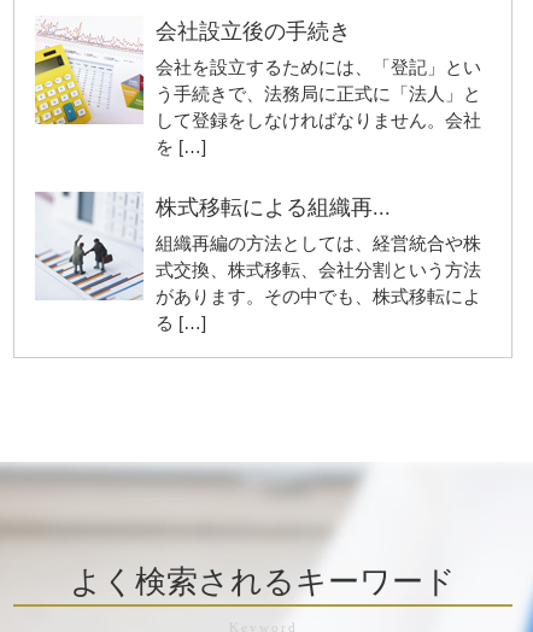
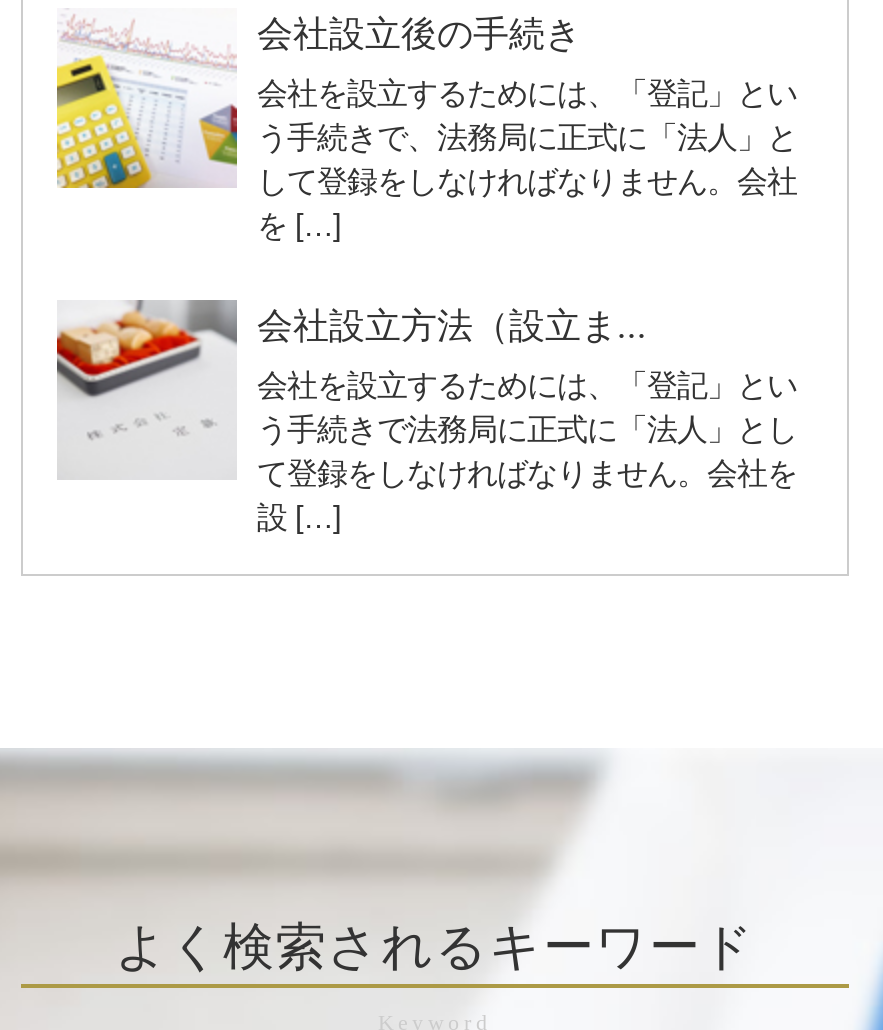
[35,191,391,302] [image] | 株式移転による組織再... -> [55,298,647,480] [image] | 会社設立方法（設立ま...
[156,232,481,332] 組織再編の方法としては、経営統合や株 | 式交換、株式移転、会社分割という方法 | があります。その中でも、株式移転によ | る […] -> [257,367,797,533] 会社を設立するためには、「登記」とい | う手続きで法務局に正式に「法人」とし | て登録をしなければなりません。会社を | 設 […]

